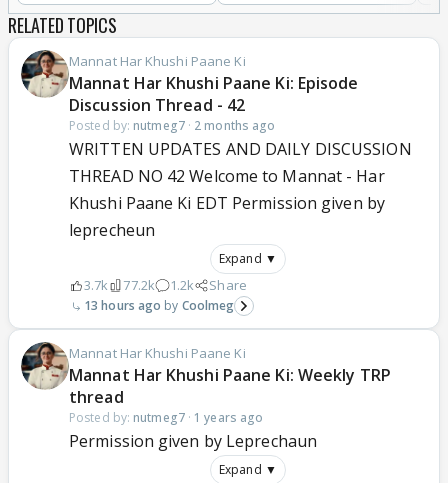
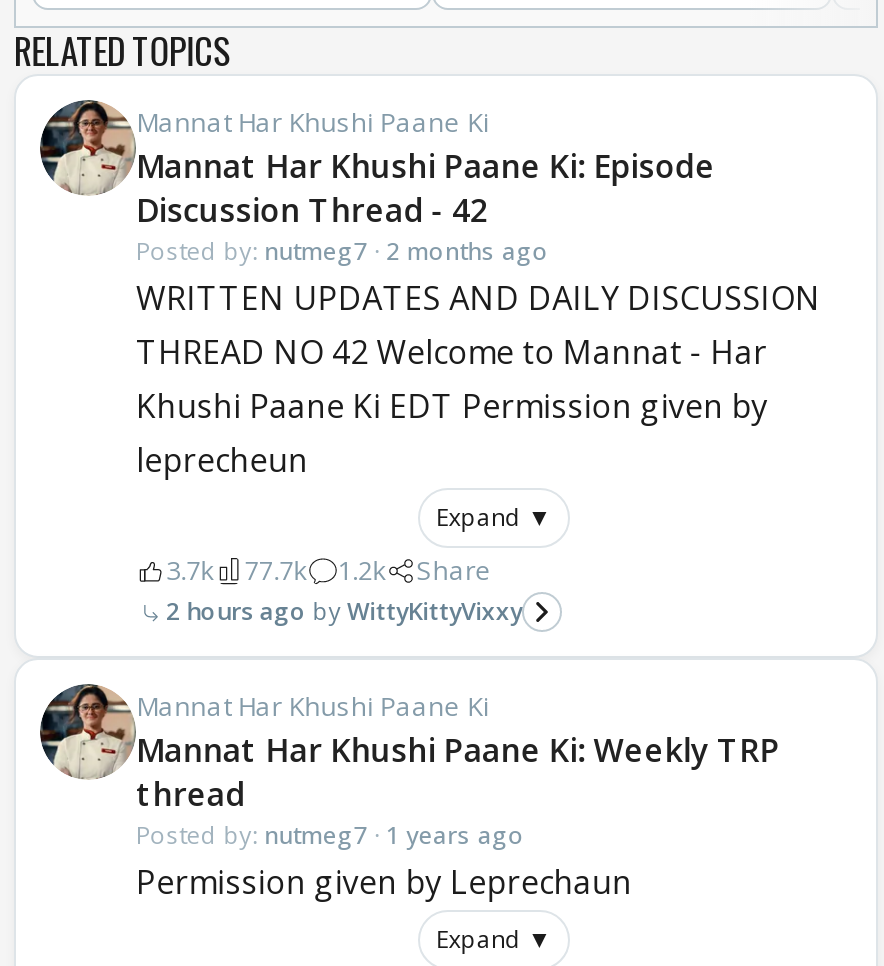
[123,276,155,294] 77.2k -> [245,553,308,589] 77.7k
[84,297,234,314] 13 hours ago | Coolmeg -> [166,595,522,629] 2 hours ago | WittyKittyVixxy

